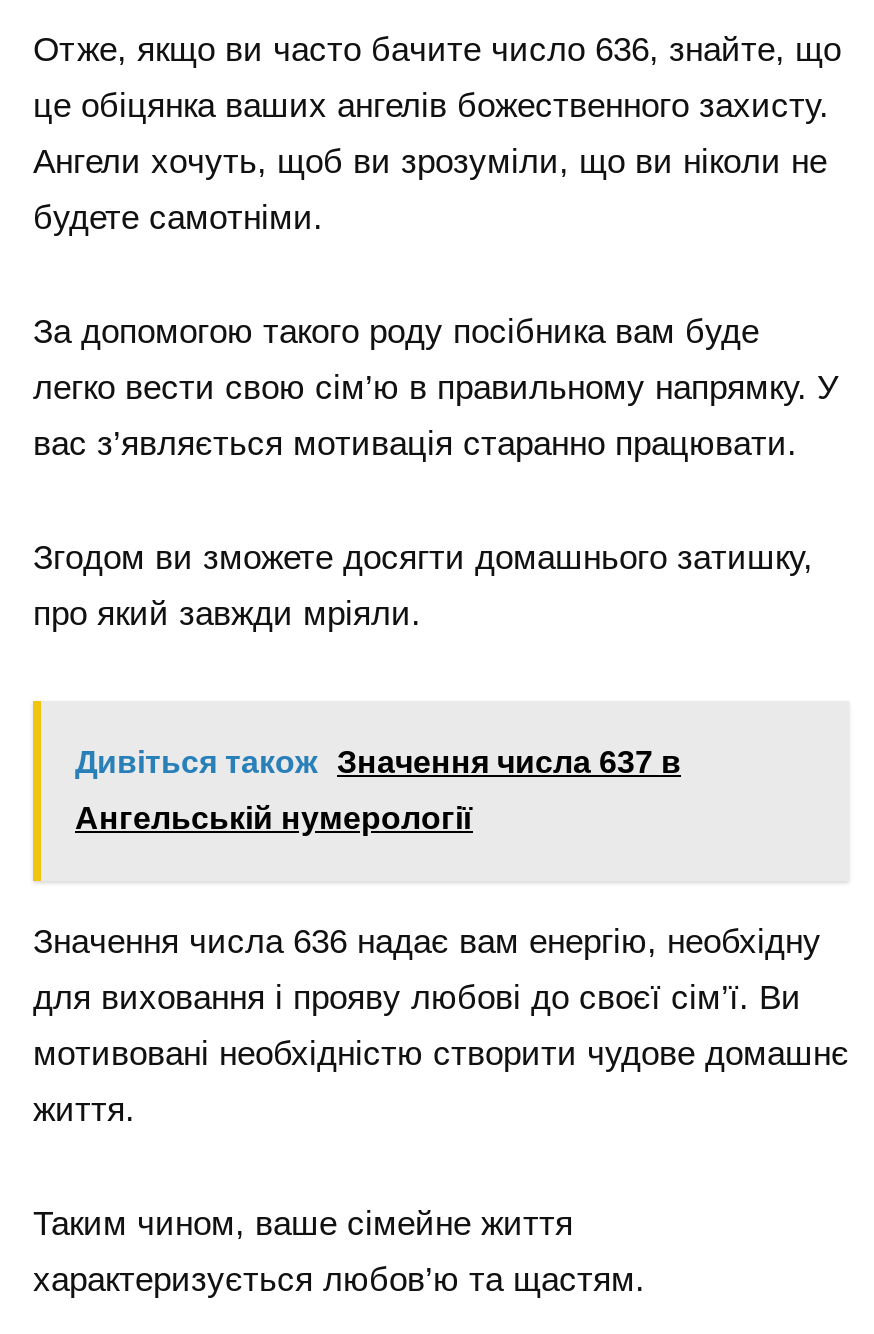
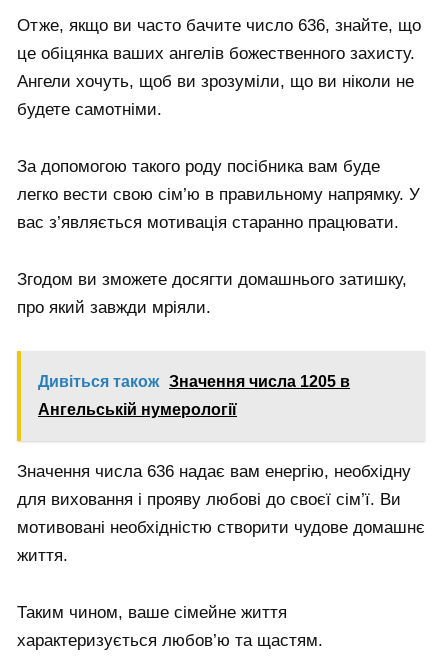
[75,745,681,779] Дивіться також Значення числа 637 в -> [38,373,350,390] Дивіться також Значення числа 1205 в

